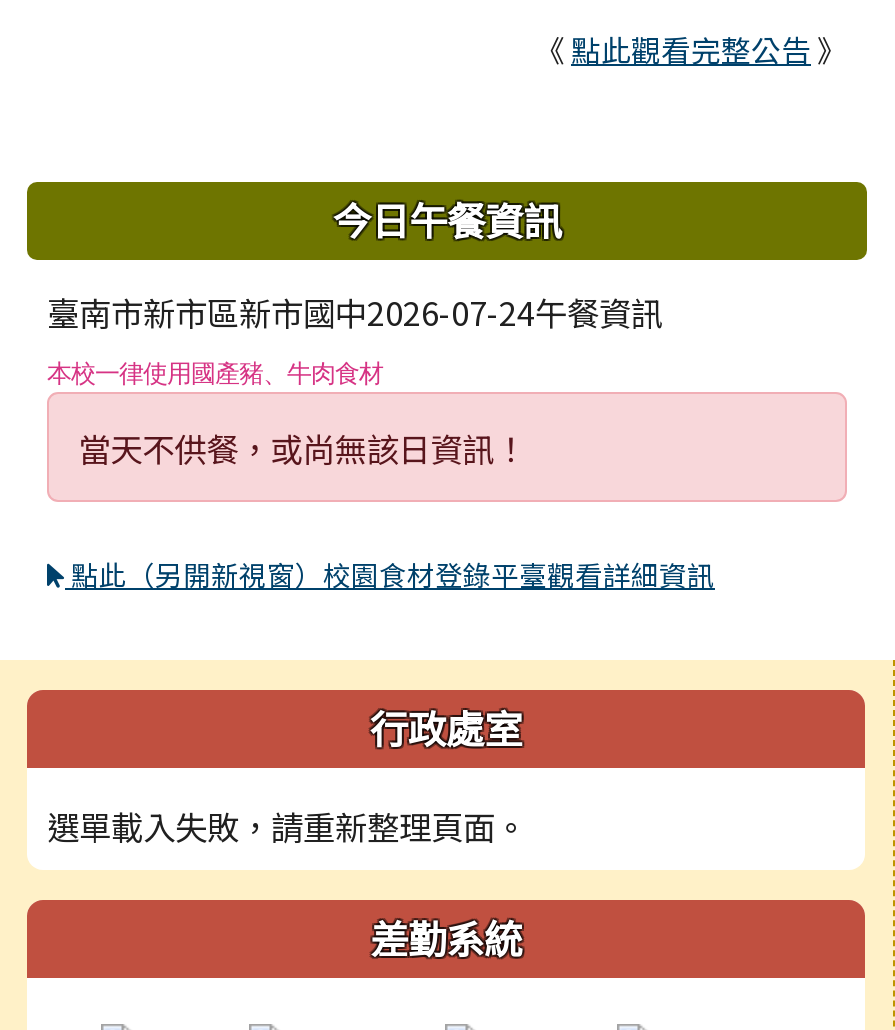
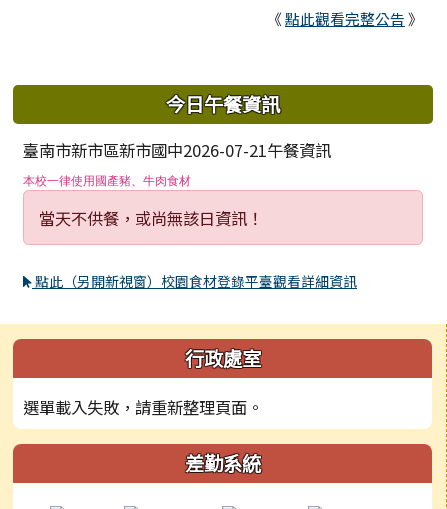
[47,289,663,337] 臺南市新市區新市國中2026-07-24午餐資訊 -> [23,138,331,162] 臺南市新市區新市國中2026-07-21午餐資訊

